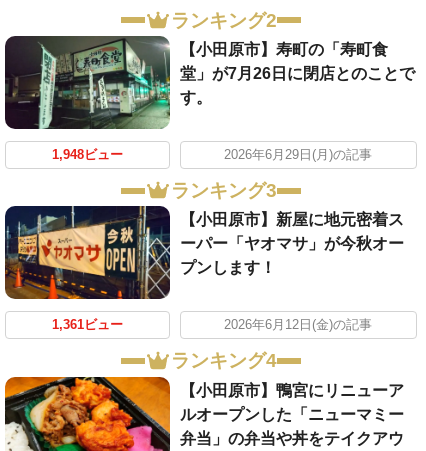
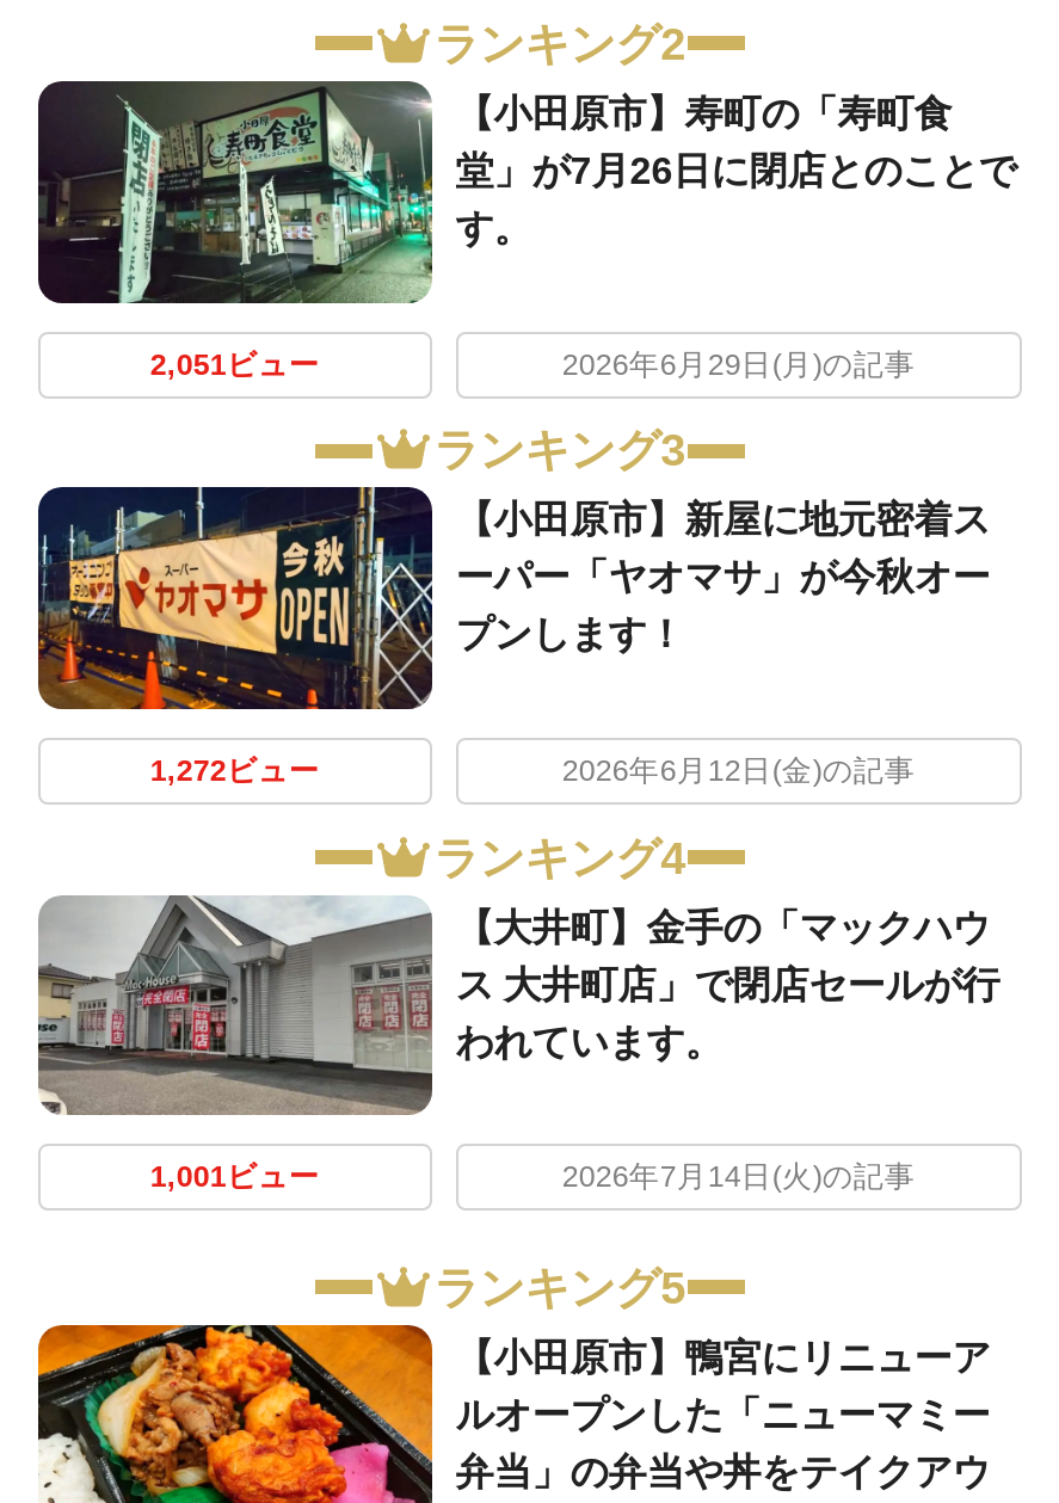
[52,148,123,162] 1,948ビュー -> [150,348,319,381] 2,051ビュー
[52,318,123,332] 1,361ビュー -> [150,754,319,788] 1,272ビュー
none -> [36,893,1000,1312] [image] | 【大井町】金手の「マックハウ | ス 大井町店」で閉店セールが行 | われています。 | 1,001ビュー | 2026年7月14日(火)の記事 | ランキング5

